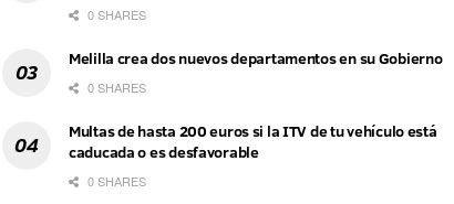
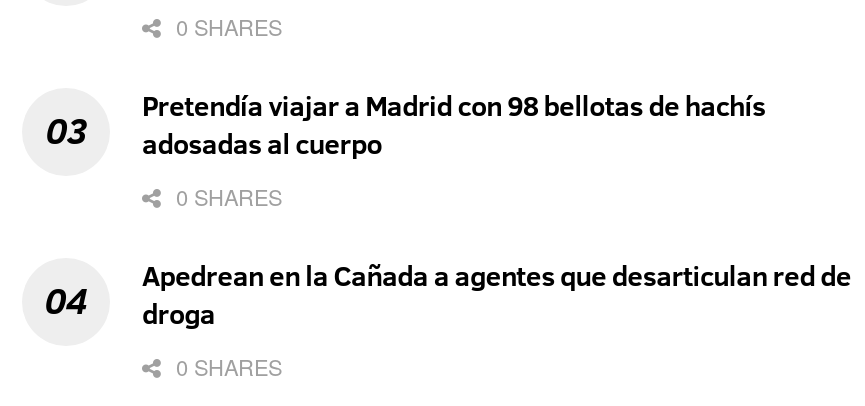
[69,47,442,69] Melilla crea dos nuevos departamentos en su Gobierno -> [142,86,765,164] Pretendía viajar a Madrid con 98 bellotas de hachís | adosadas al cuerpo
[69,120,437,163] Multas de hasta 200 euros si la ITV de tu vehículo está | caducada o es desfavorable -> [142,256,851,334] Apedrean en la Cañada a agentes que desarticulan red de | droga

